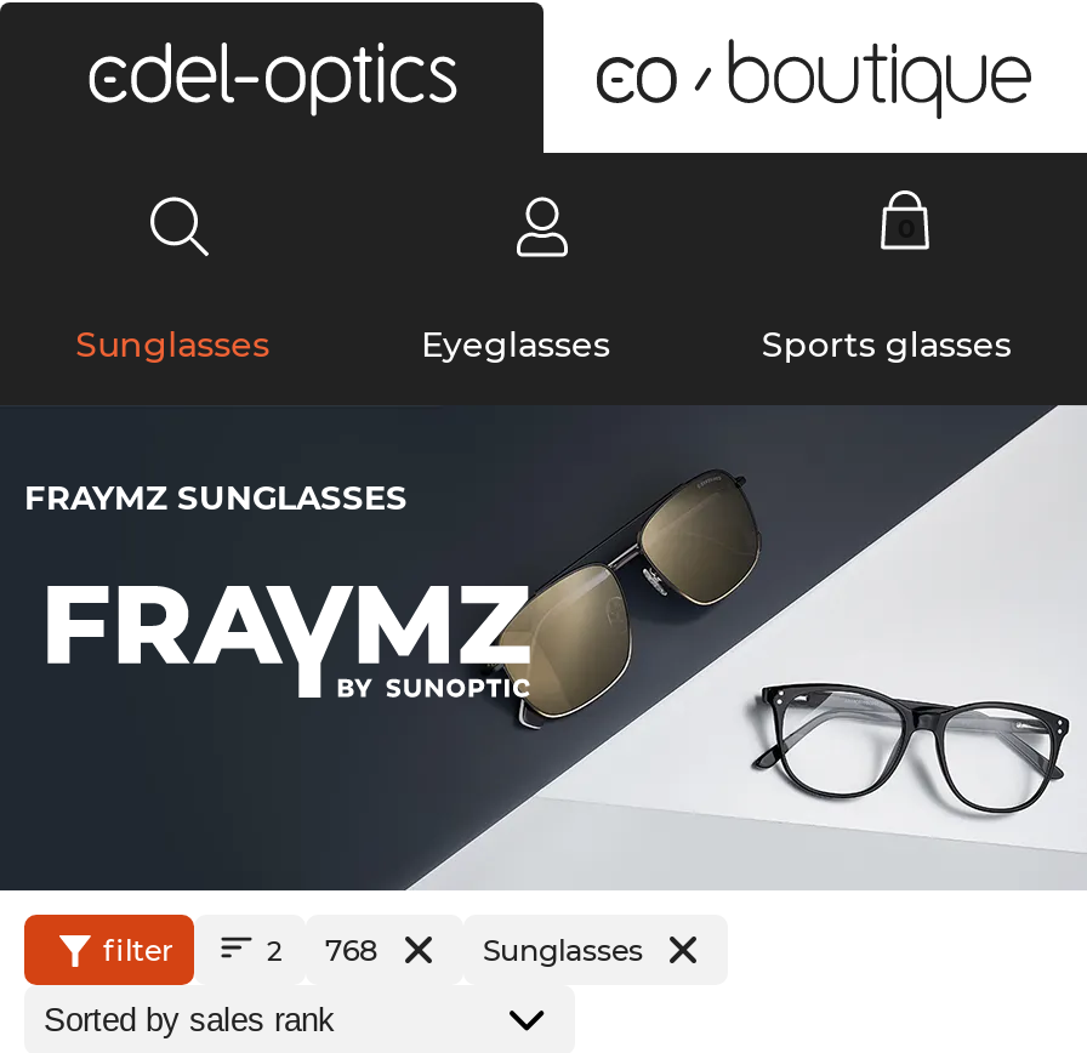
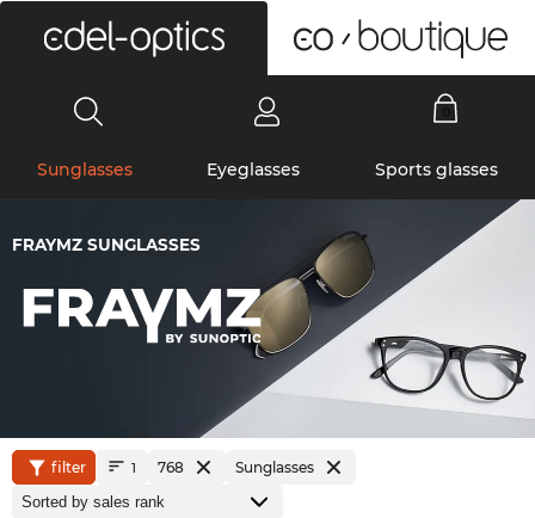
[267,932,379,968] 2 768 -> [131,458,184,476] 1 768

